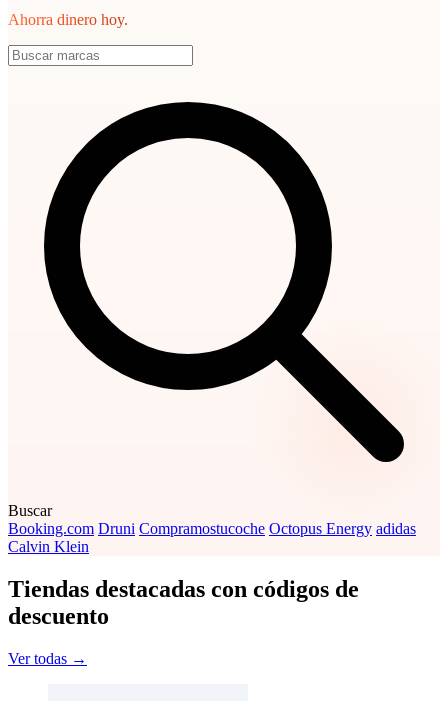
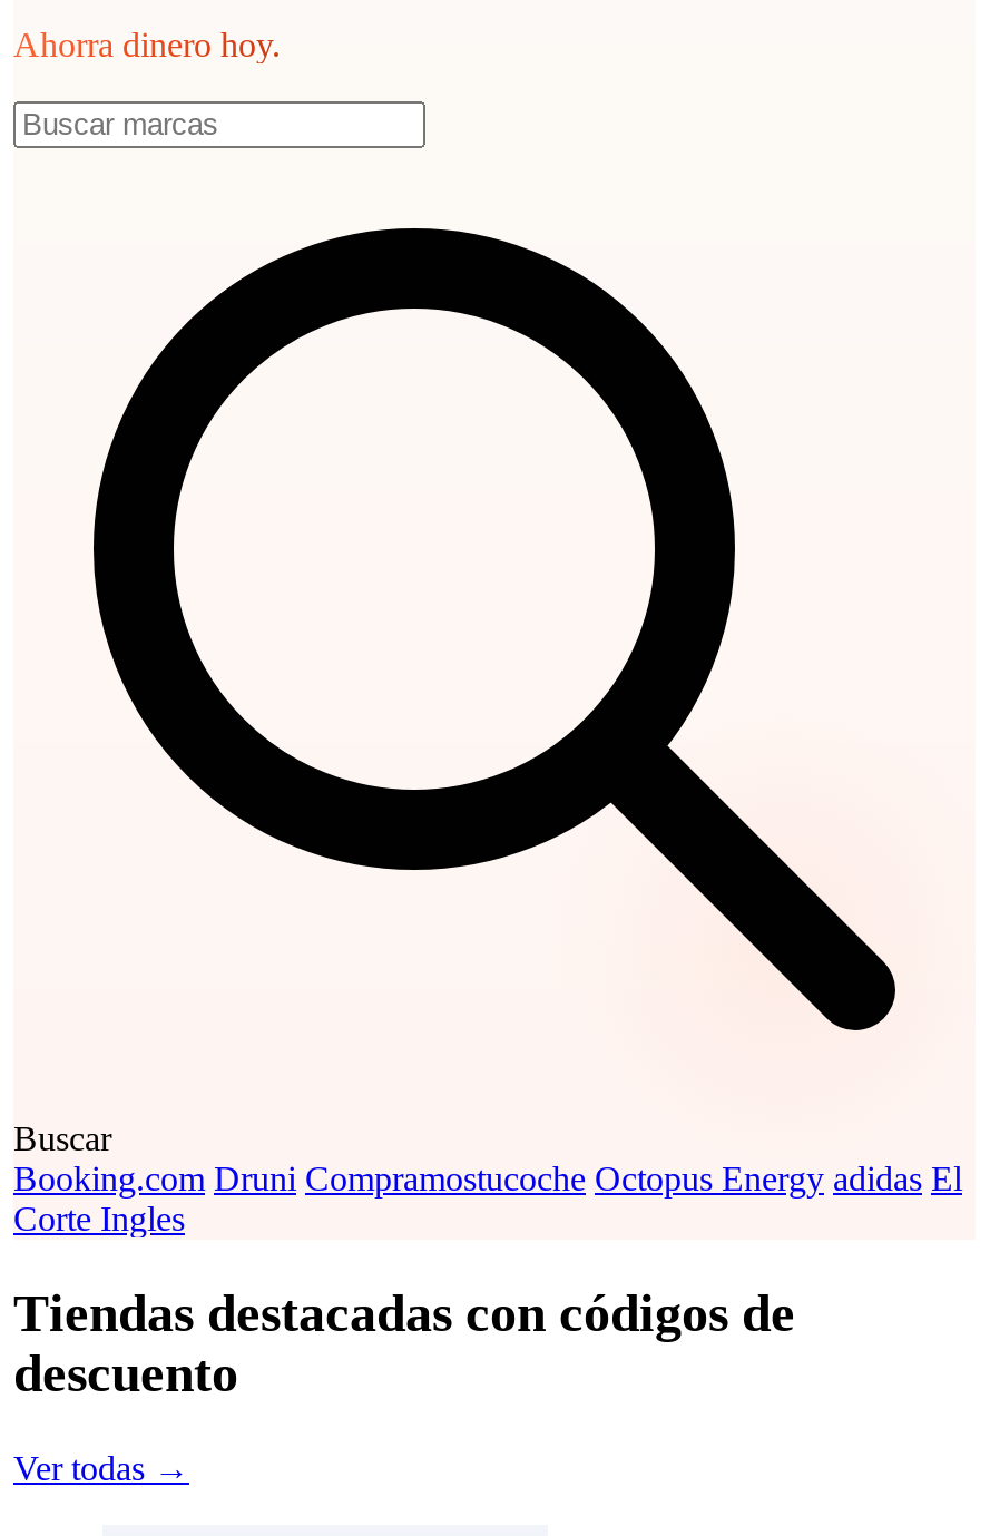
[8,520,416,555] Booking.com Druni Compramostucoche Octopus Energy adidas | Calvin Klein -> [13,1159,962,1237] Booking.com Druni Compramostucoche Octopus Energy adidas El | Corte Ingles

